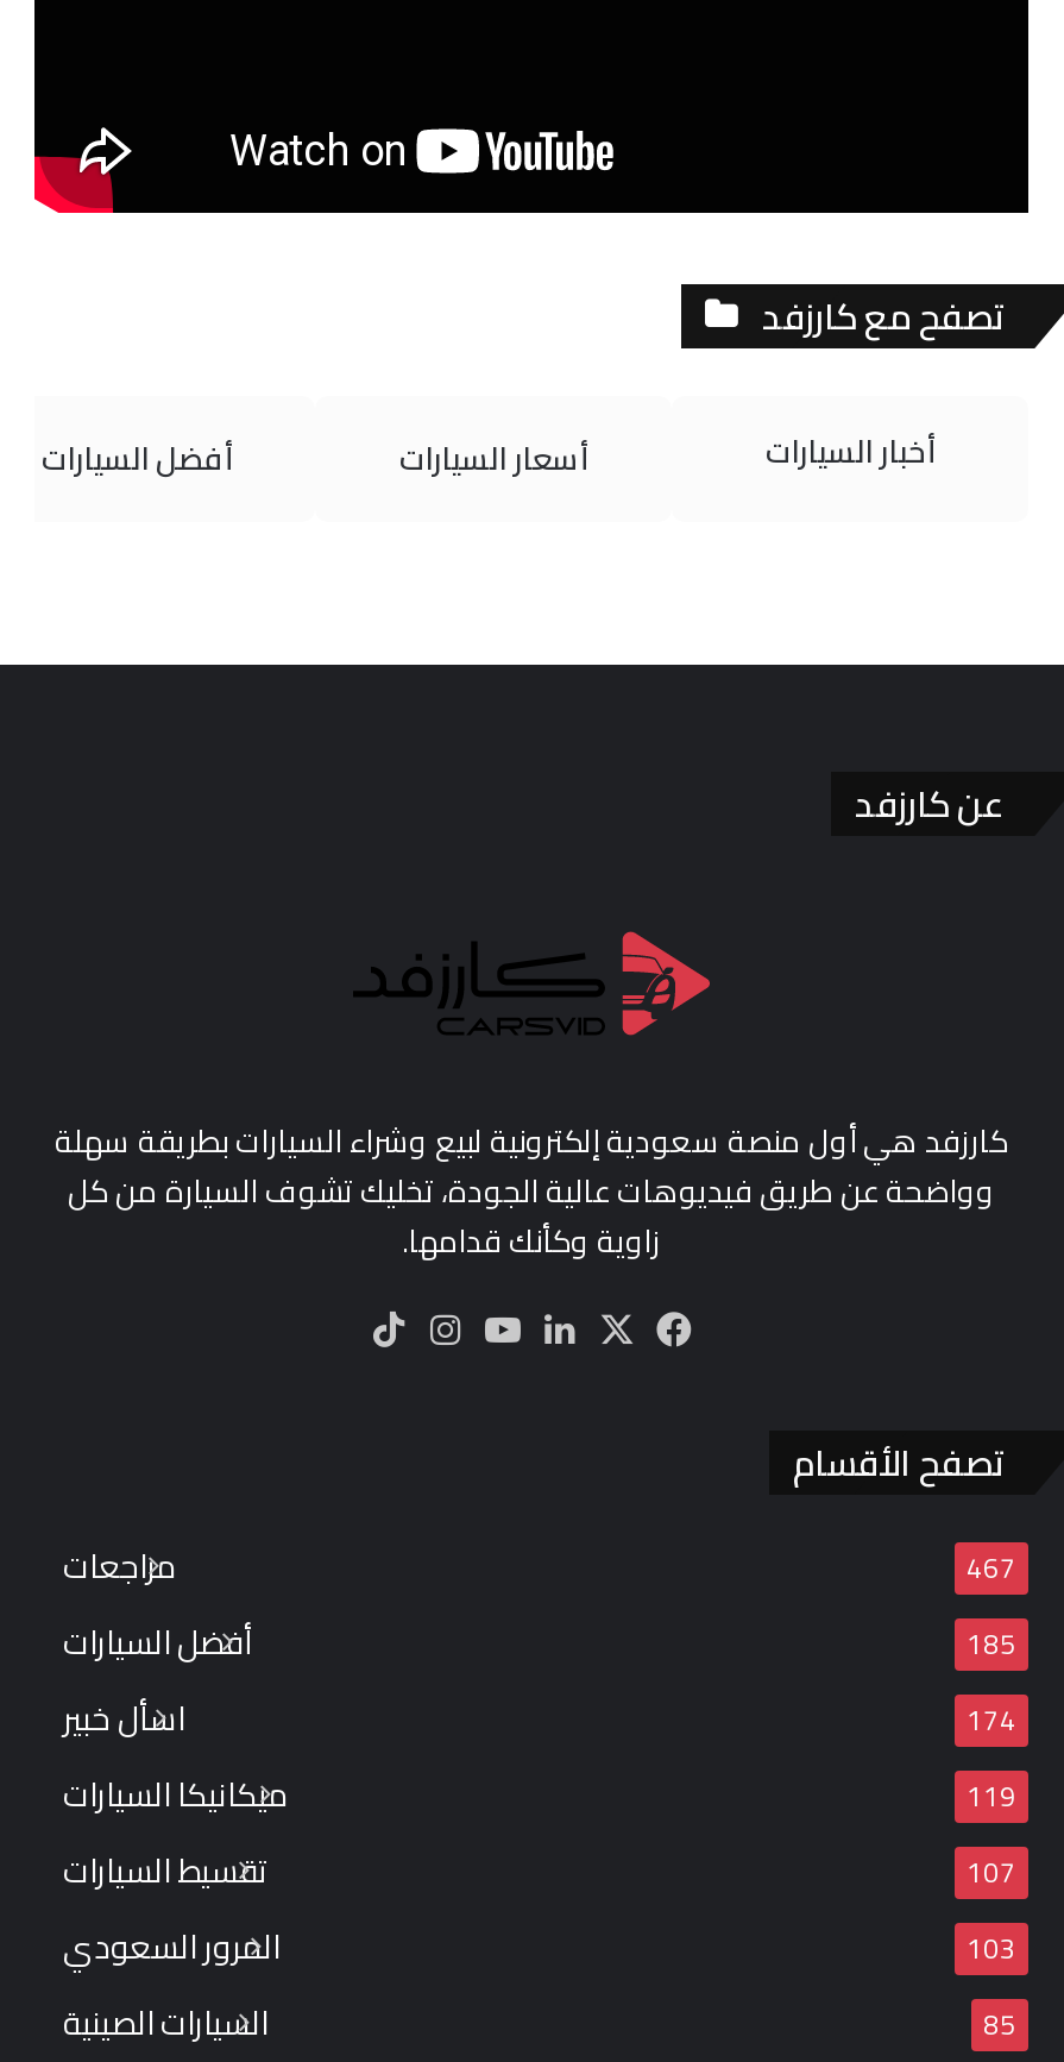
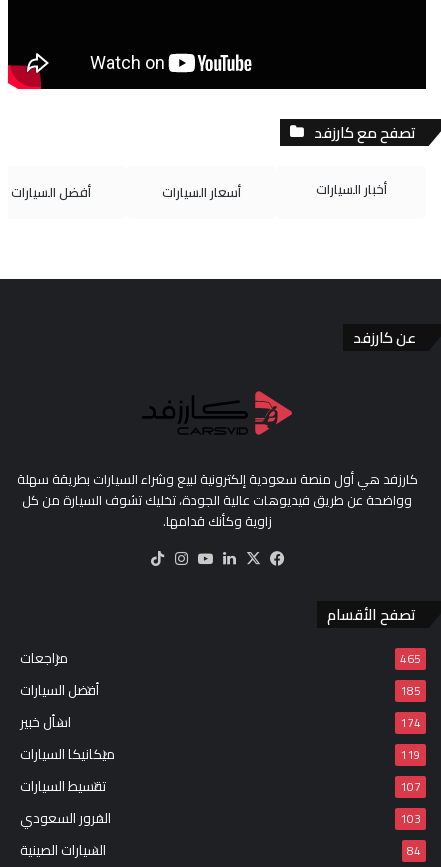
[967,1542,1016,1595] 467 -> [400,648,421,670] 465
[983,1999,1016,2051] 85 -> [407,840,421,862] 84

